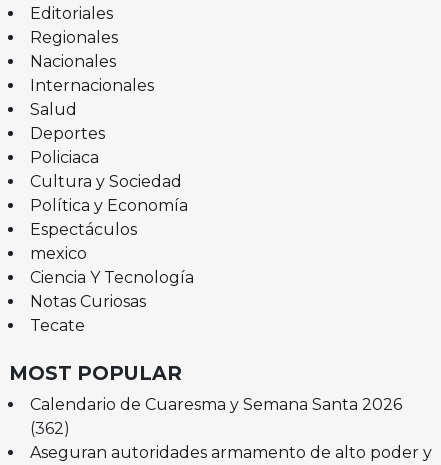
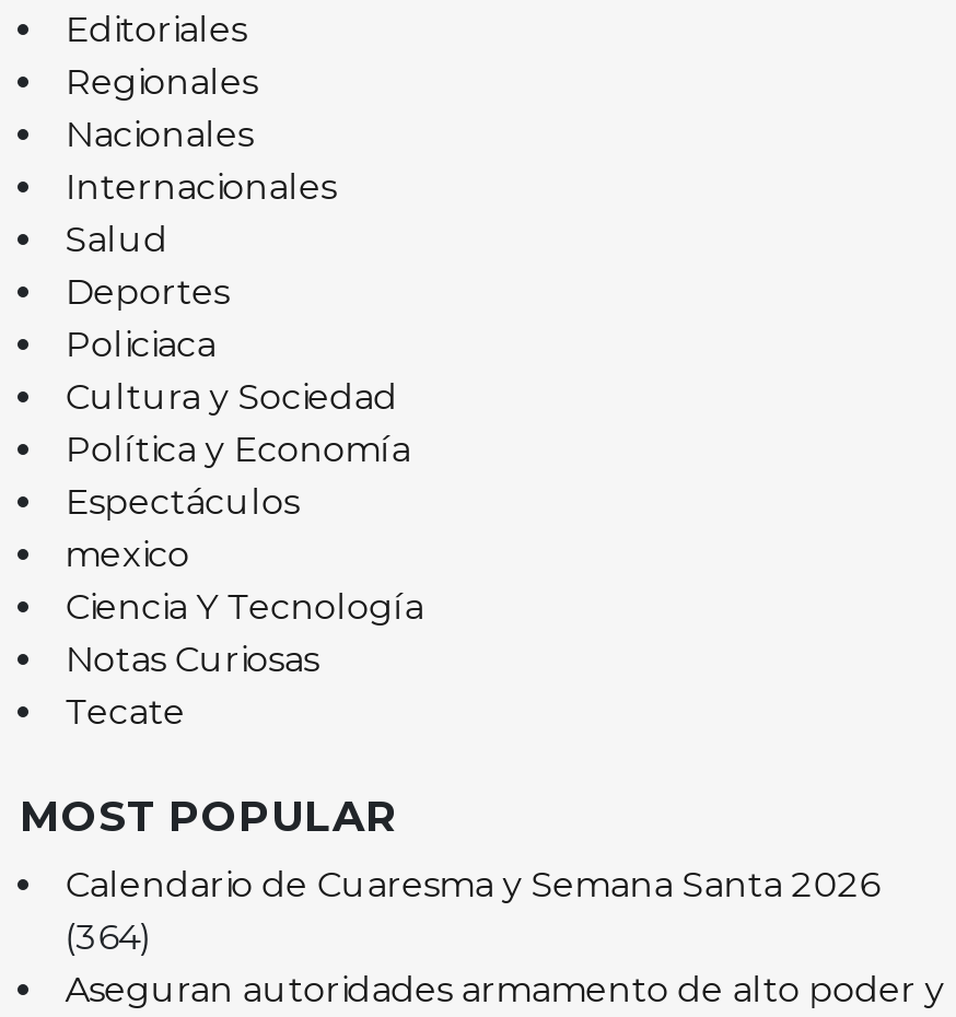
[30,419,70,438] (362) -> [65,916,153,957] (364)

